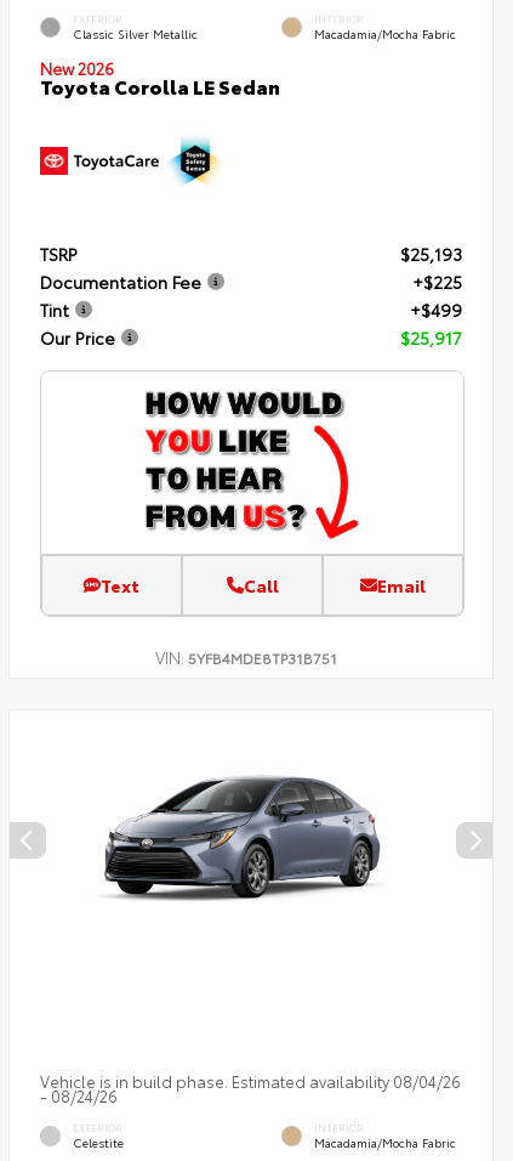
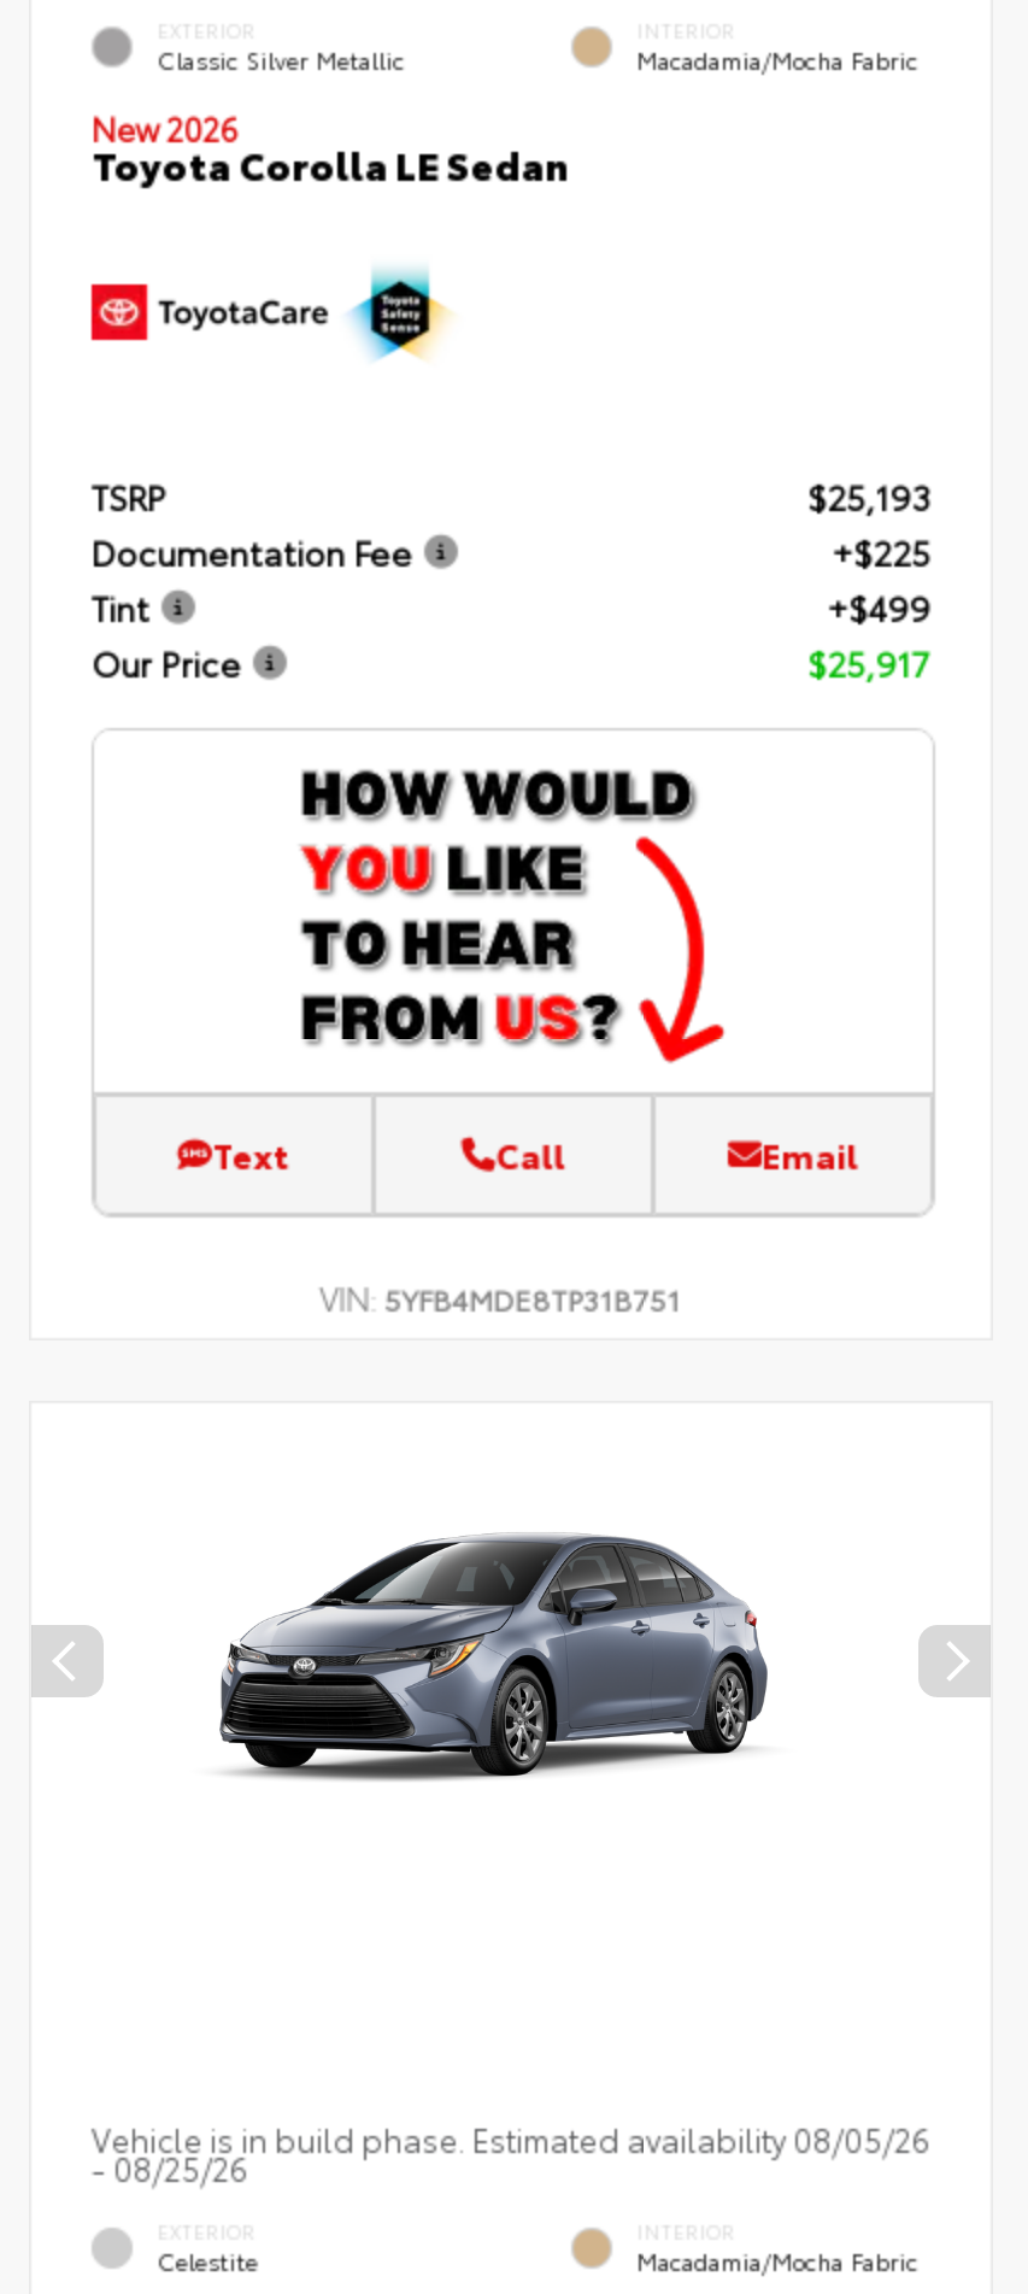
[40,1069,461,1091] Vehicle is in build phase. Estimated availability 08/04/26 -> [92,2116,930,2159] Vehicle is in build phase. Estimated availability 08/05/26
[40,1084,118,1106] - 08/24/26 -> [92,2145,248,2188] - 08/25/26

